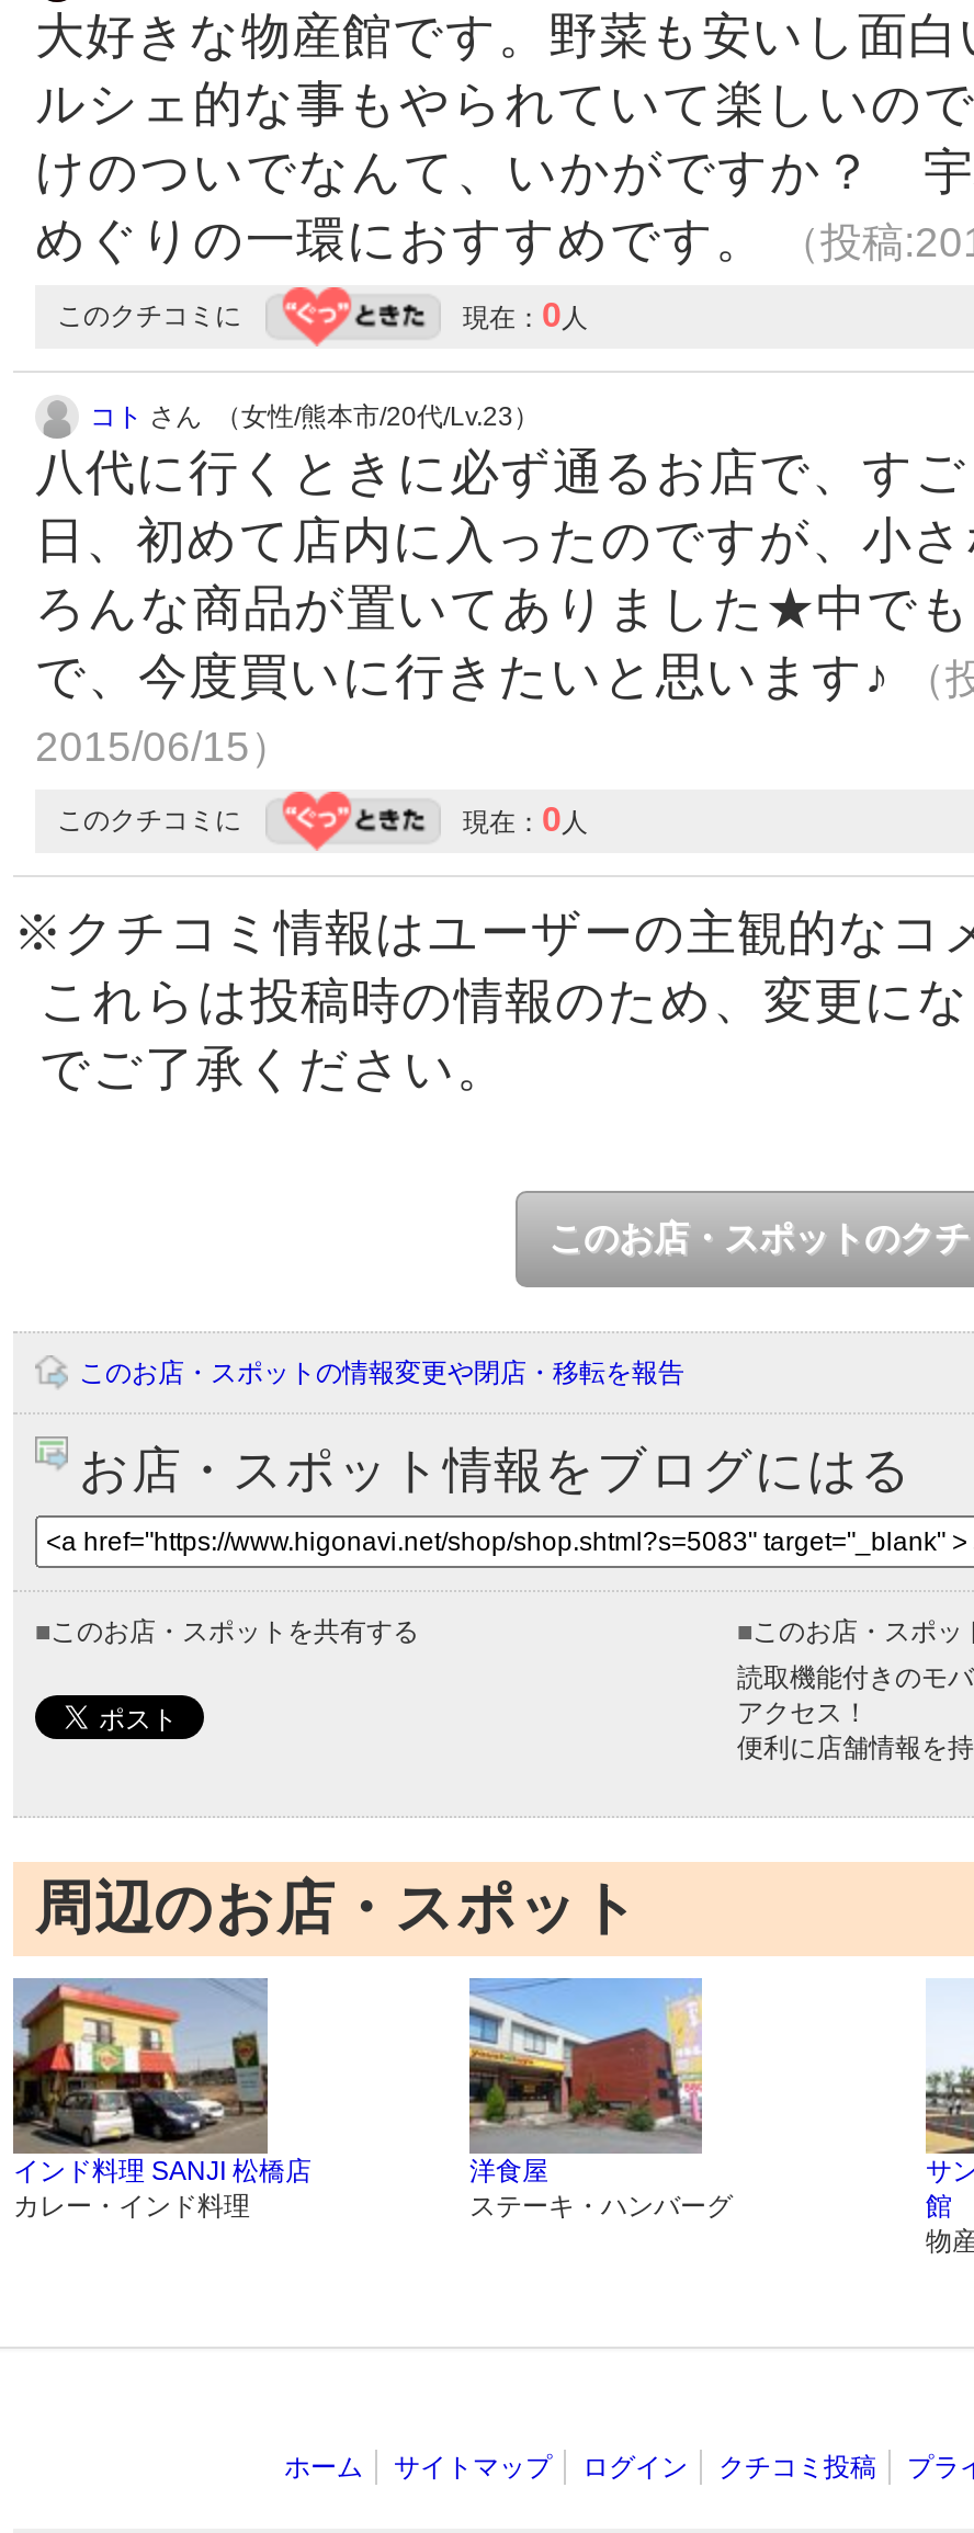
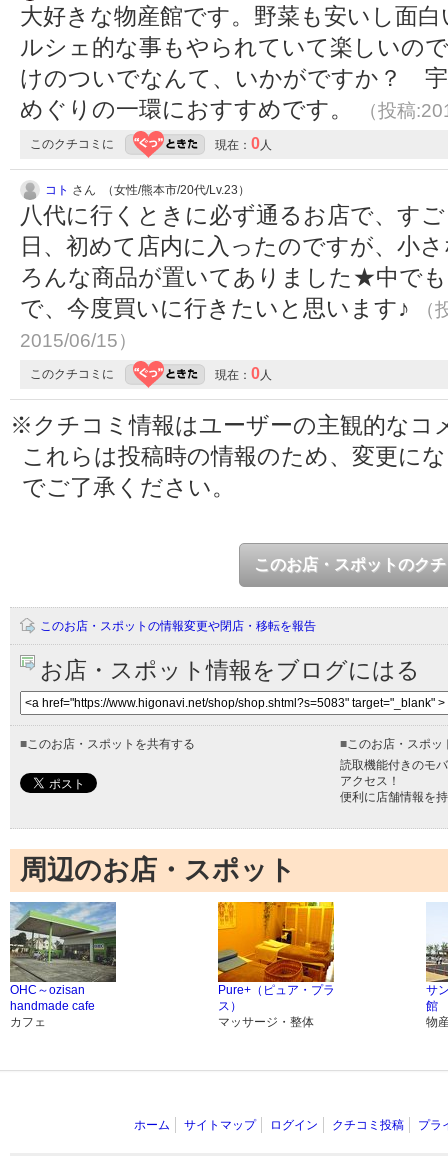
[11,1976,312,2222] [image] | インド料理 SANJI 松橋店 | カレー・インド料理 -> [10,902,126,1029] [image] | OHC～ozisan | handmade cafe | カフェ
[467,1976,733,2222] [image] | 洋食屋 | ステーキ・ハンバーグ -> [217,901,335,1029] [image] | Pure+（ピュア・プラ | ス） | マッサージ・整体

